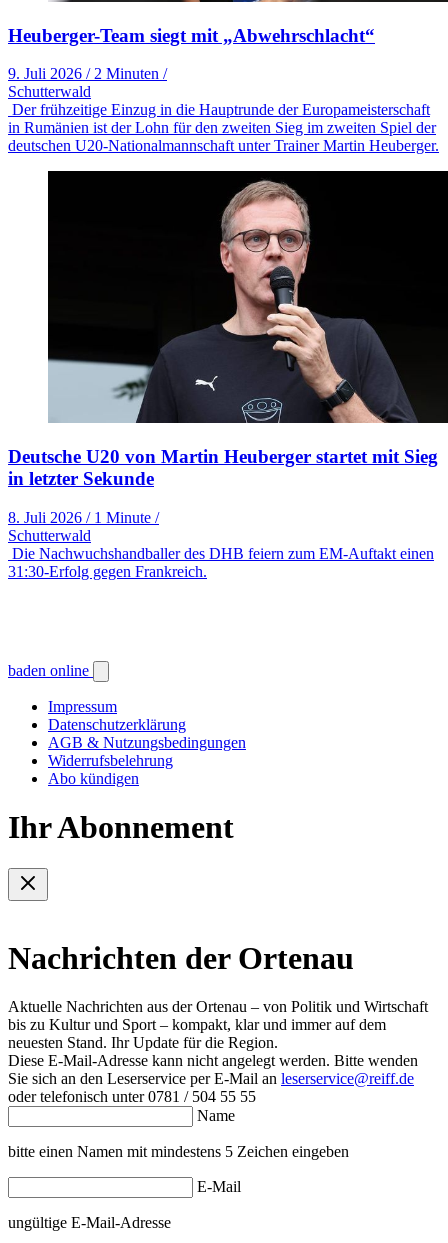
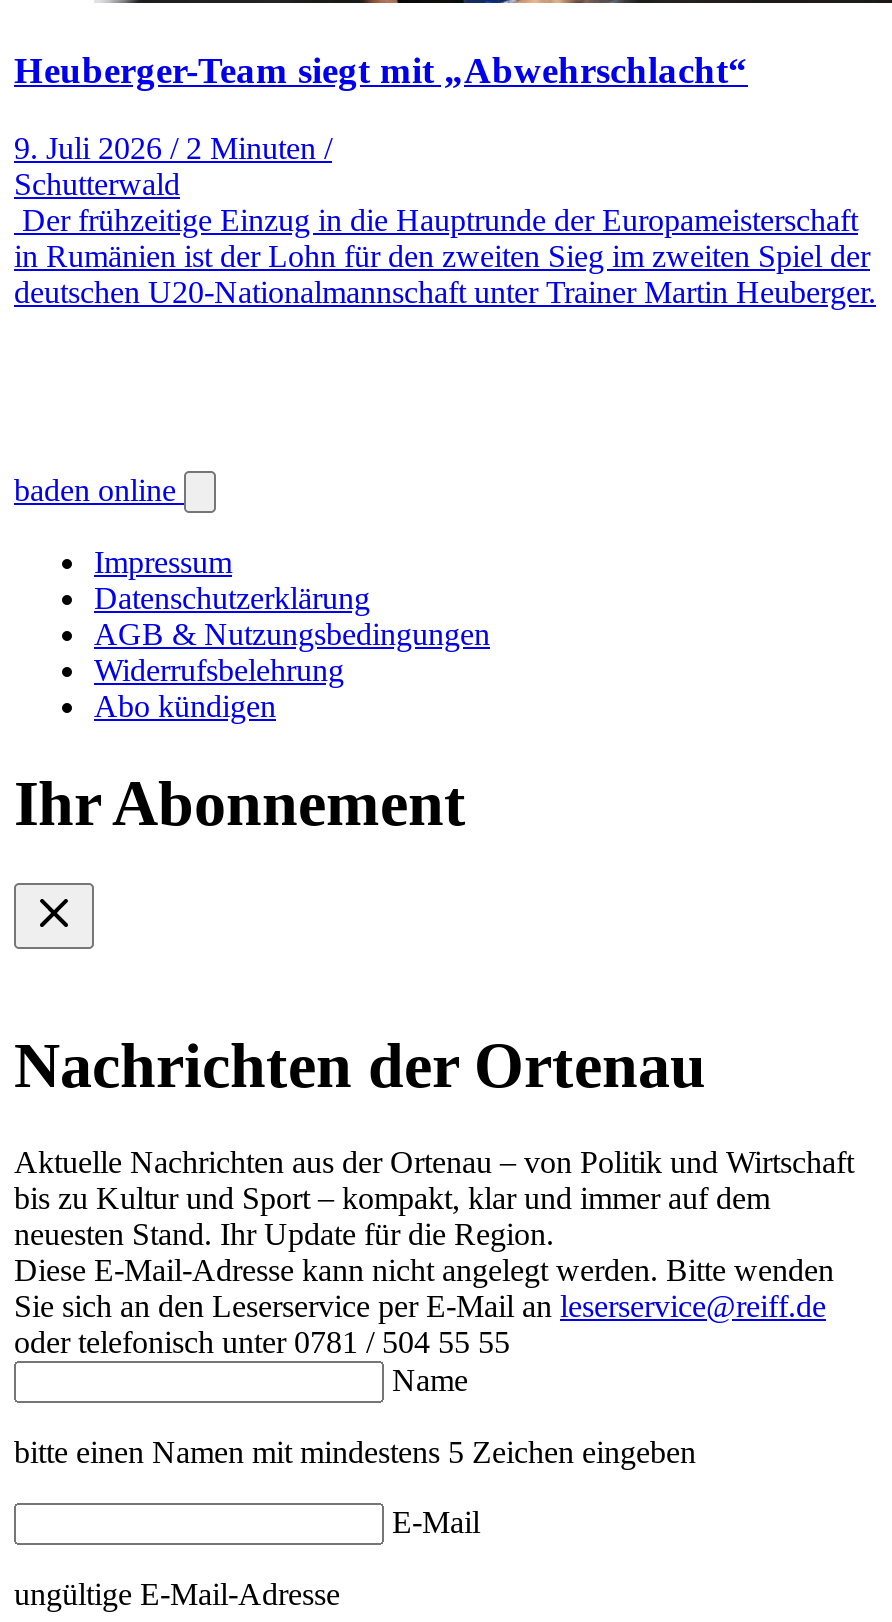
[8,170,445,580] [image] | Deutsche U20 von Martin Heuberger startet mit Sieg | in letzter Sekunde | 8. Juli 2026 / 1 Minute / | Schutterwald | Die Nachwuchshandballer des DHB feiern zum EM-Auftakt einen | 31:30-Erfolg gegen Frankreich. -> none

